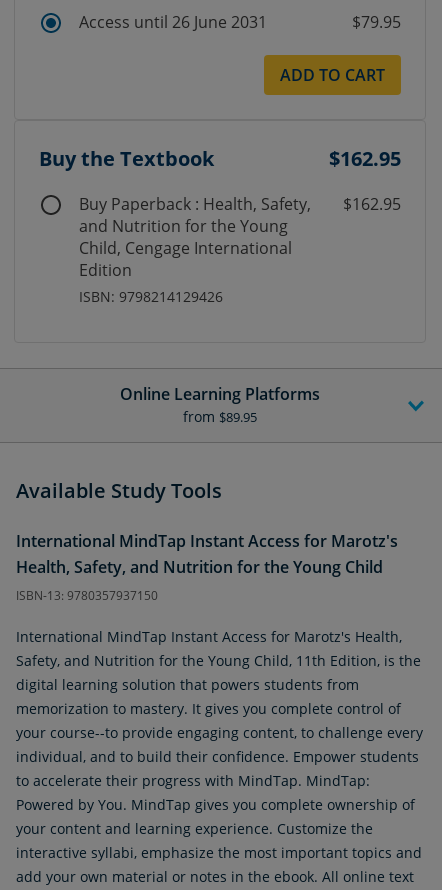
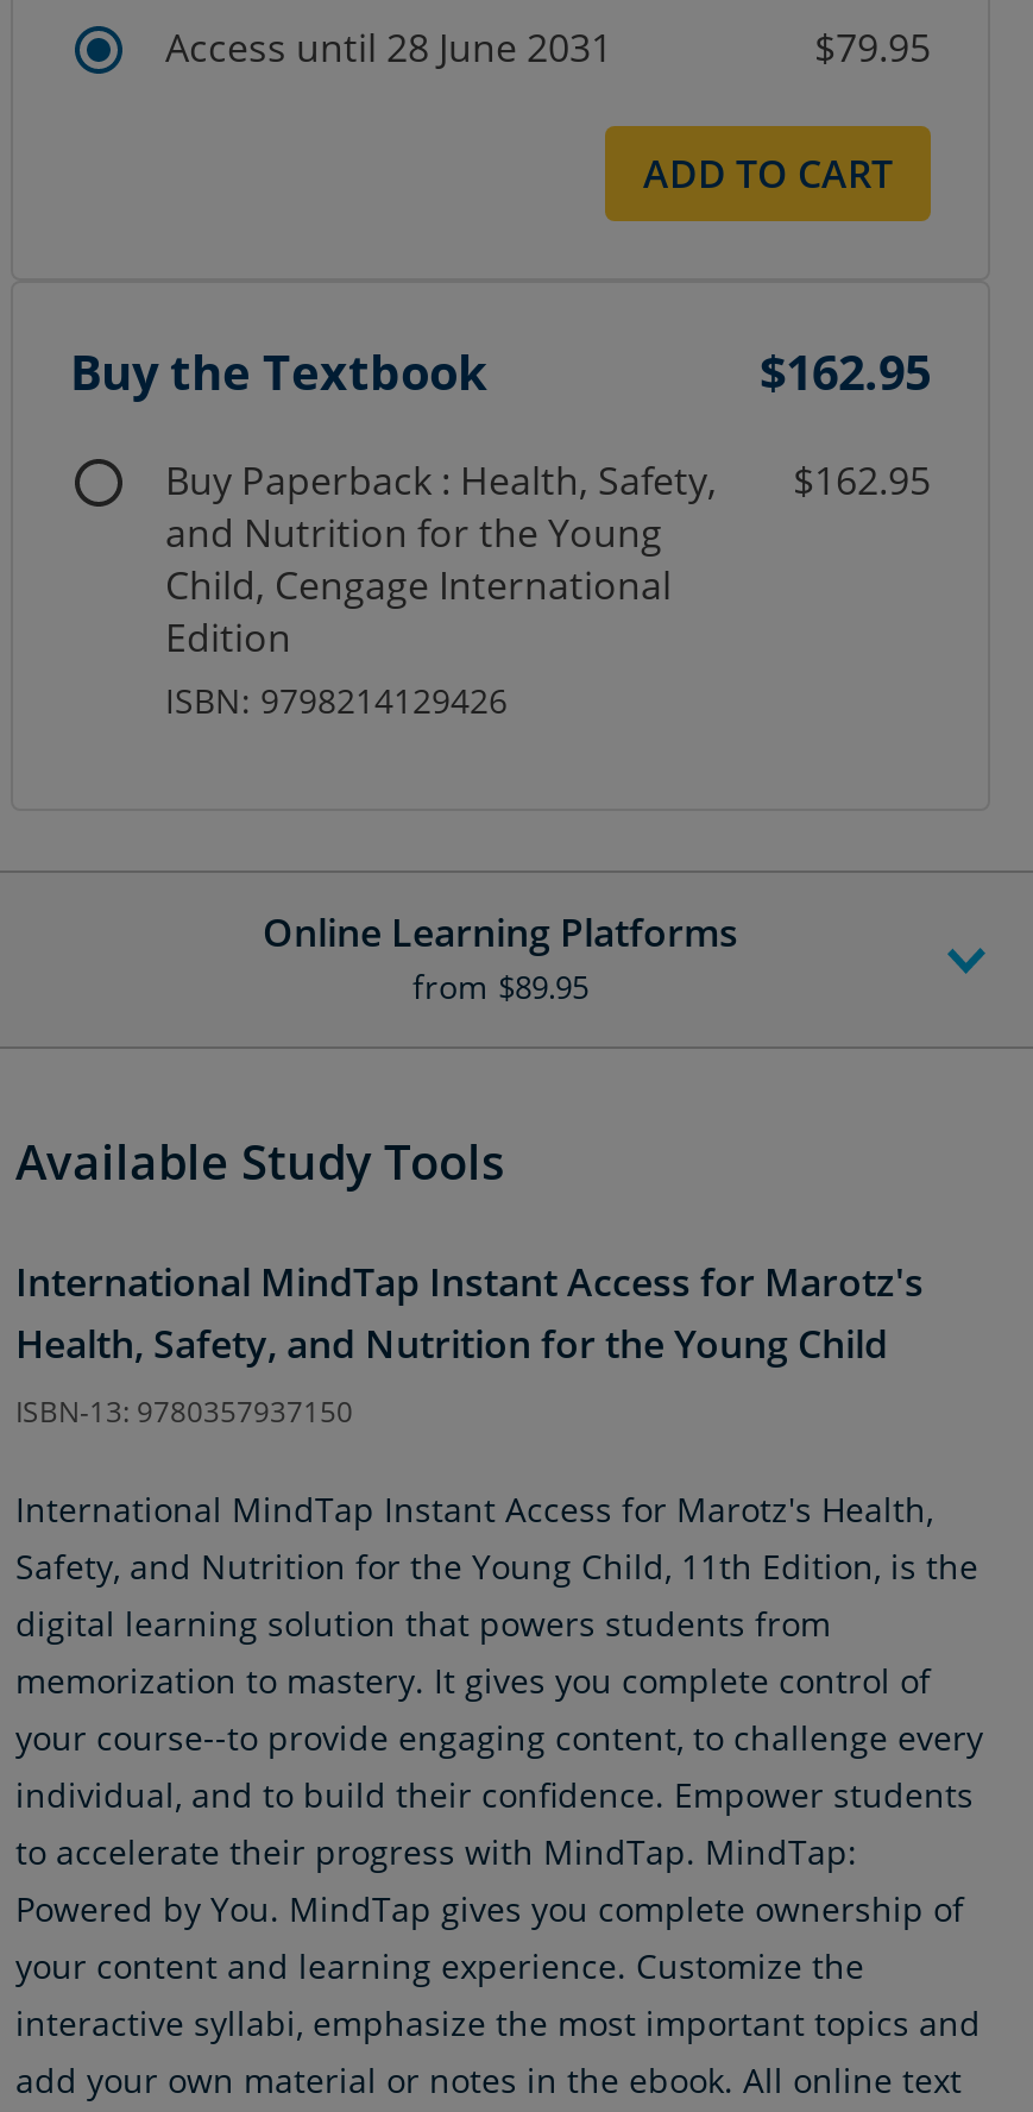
[79,11,267,33] Access until 26 June 2031 -> [165,21,612,73] Access until 28 June 2031

